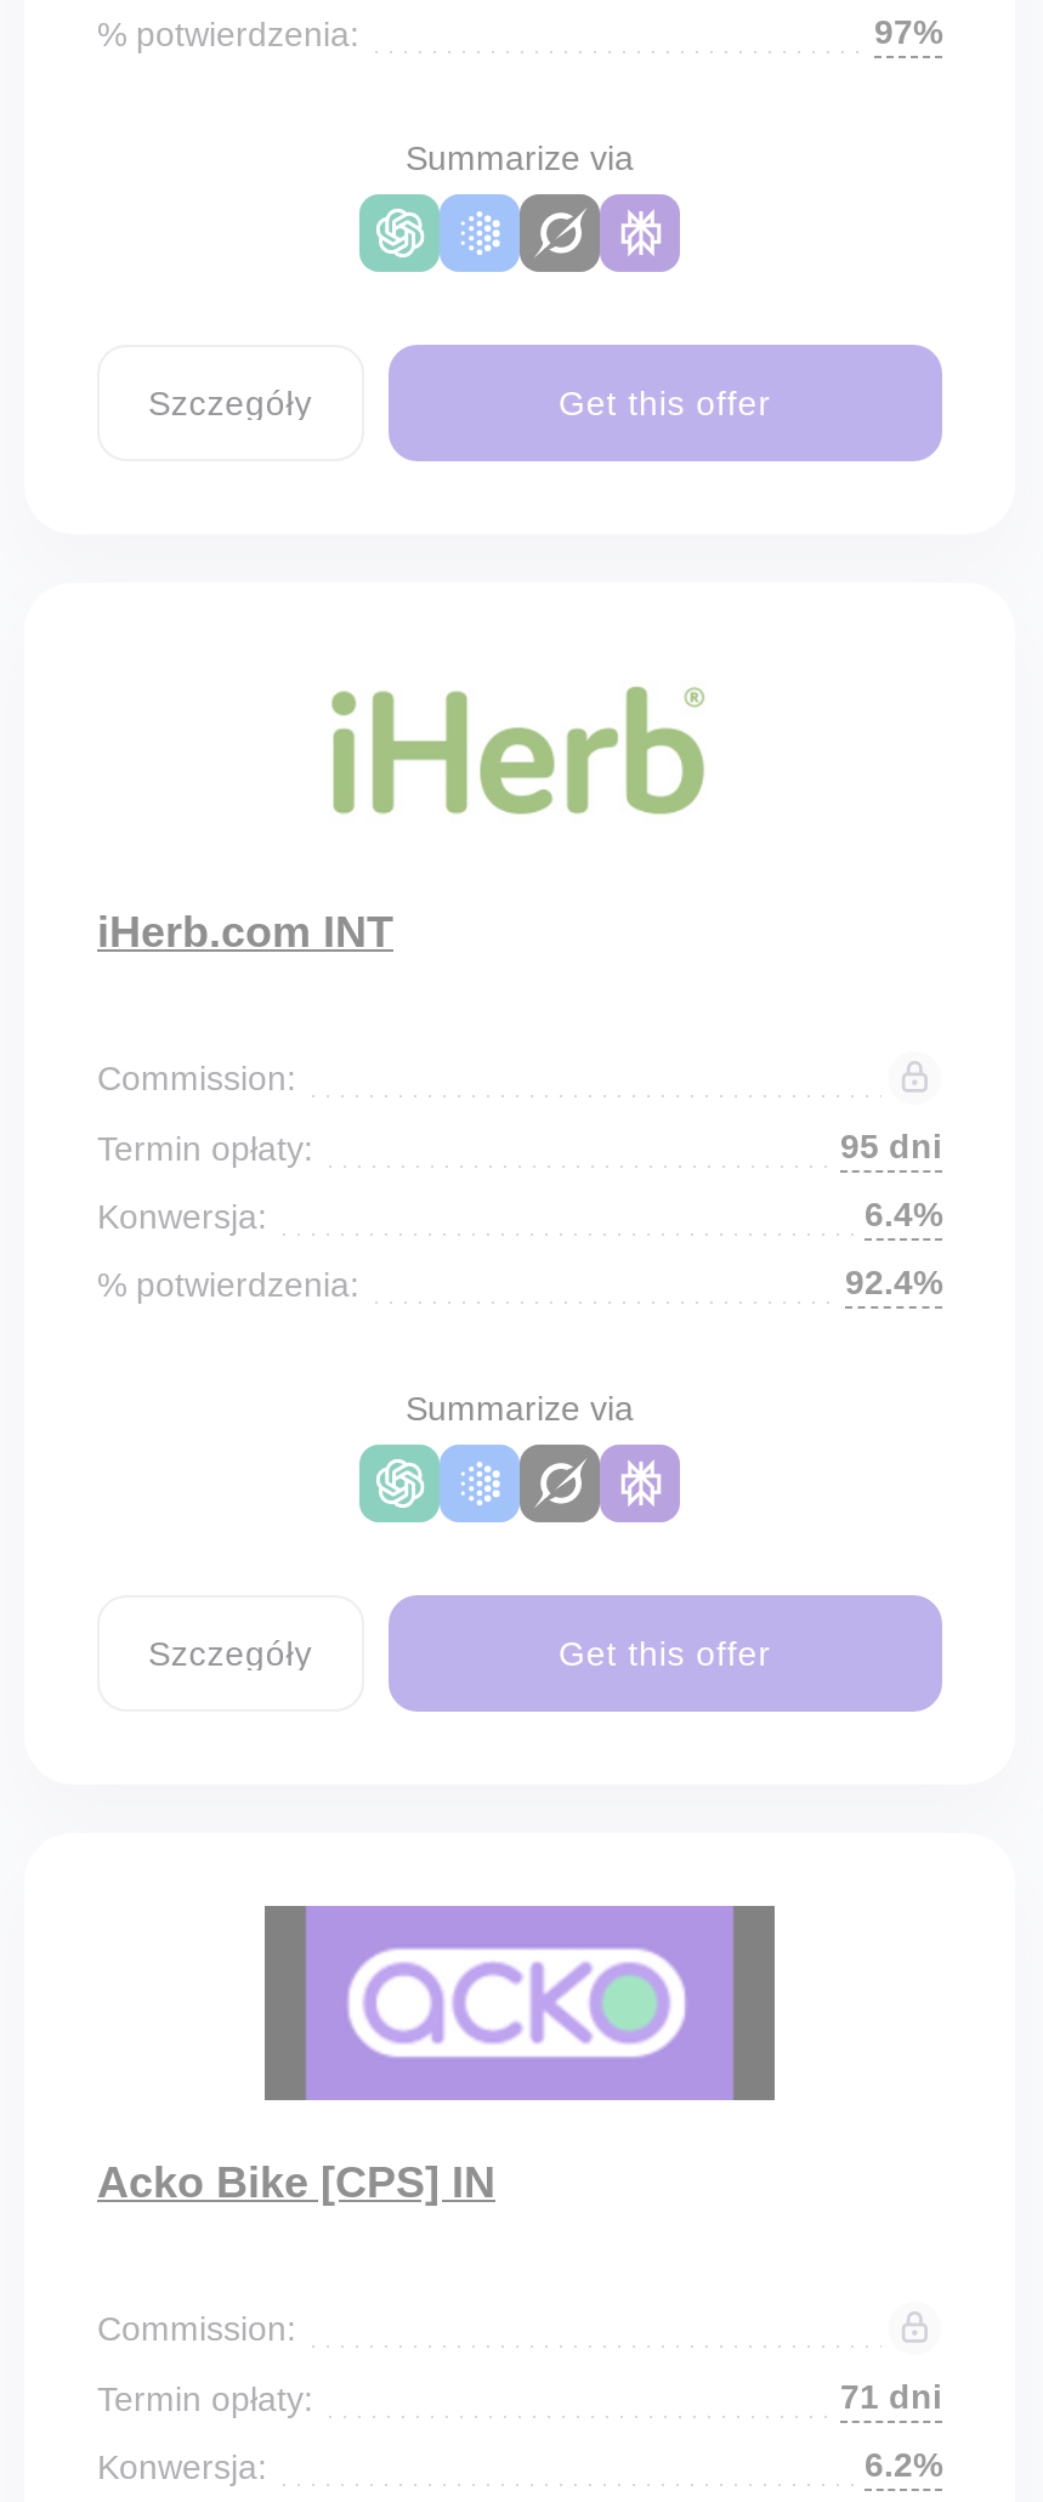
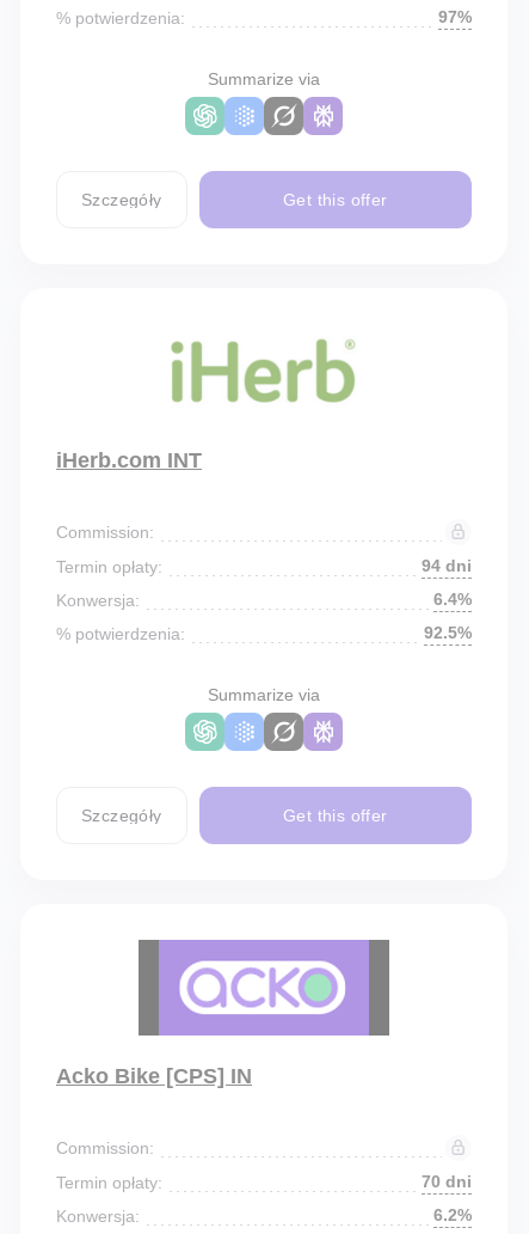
[840,1127,942,1165] 95 dni -> [422,556,472,575] 94 dni
[845,1263,942,1301] 92.4% -> [424,623,472,642] 92.5%
[840,2377,942,2416] 71 dni -> [422,1172,472,1191] 70 dni

